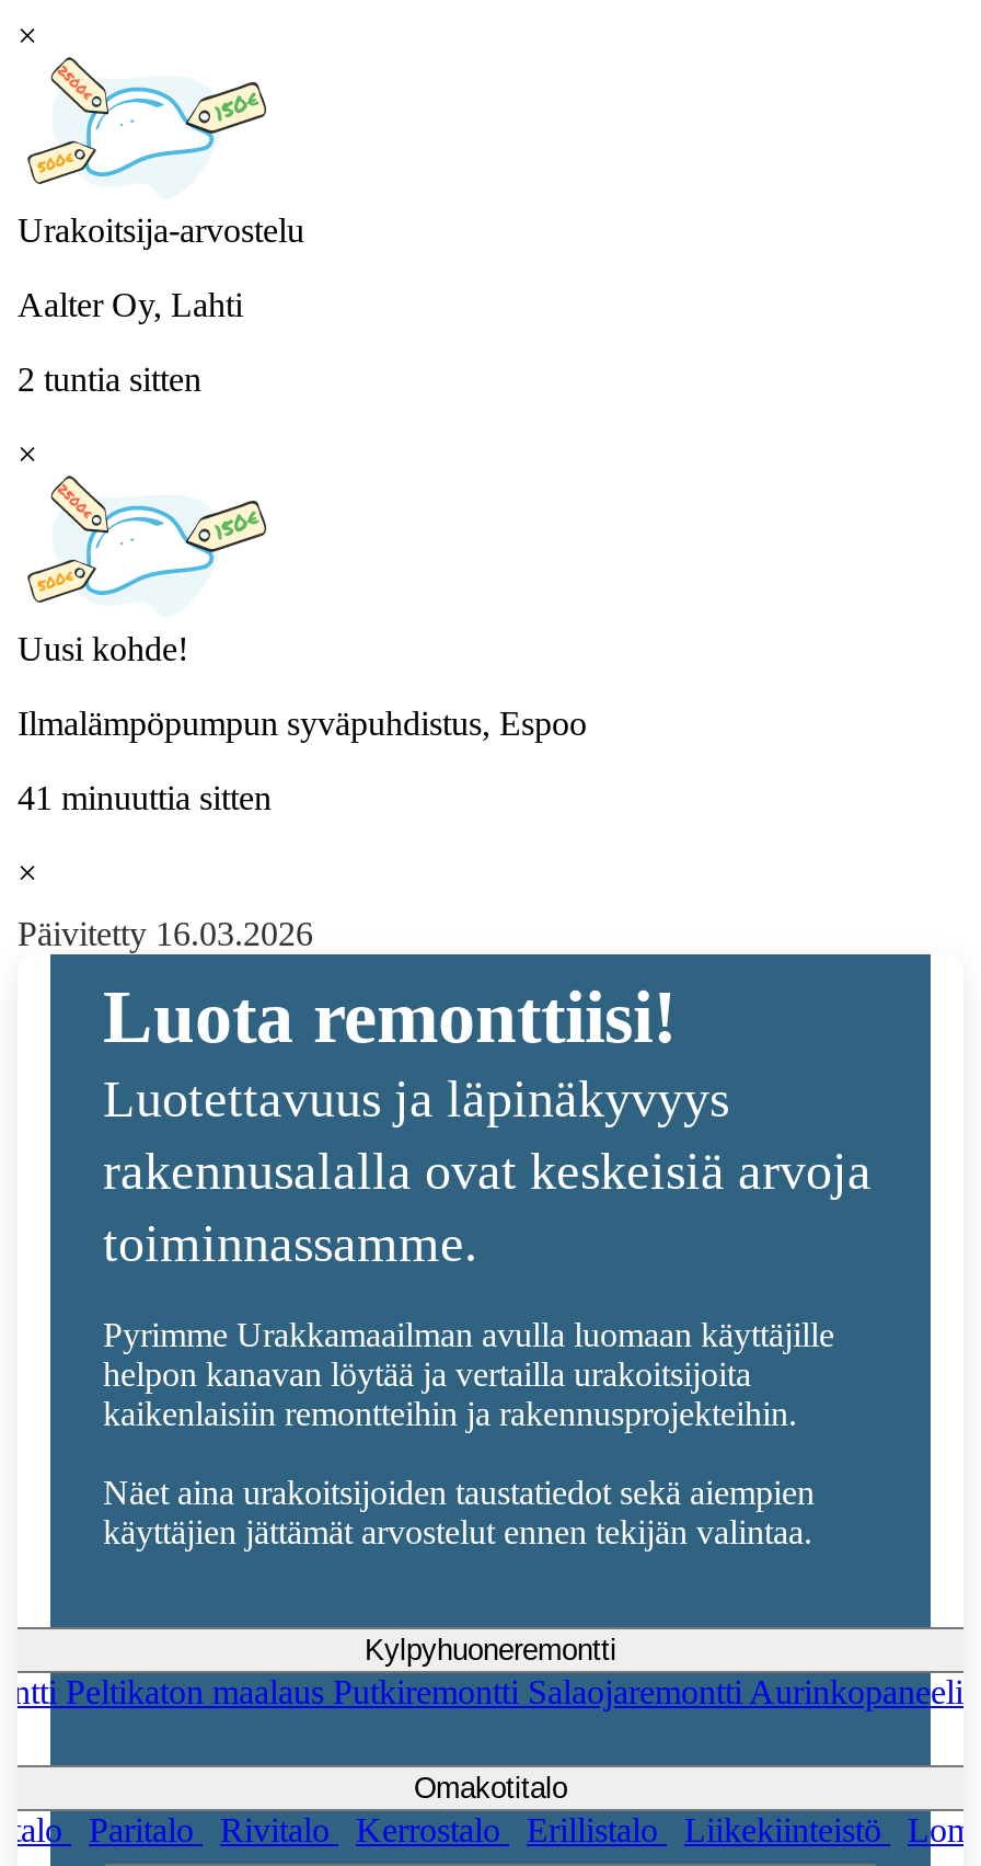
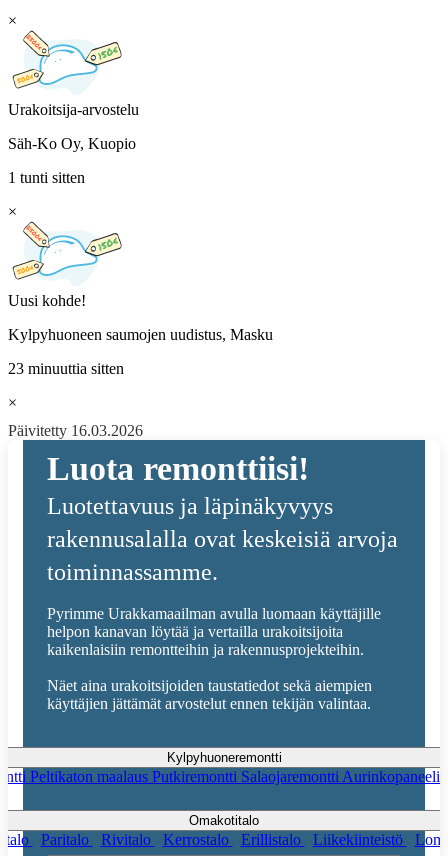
[18,286,243,323] Aalter Oy, Lahti -> [8,135,136,152] Säh-Ko Oy, Kuopio
[18,360,201,398] 2 tuntia sitten -> [8,169,85,186] 1 tunti sitten
[18,705,587,742] Ilmalämpöpumpun syväpuhdistus, Espoo -> [8,326,273,343] Kylpyhuoneen saumojen uudistus, Masku
[18,779,272,816] 41 minuuttia sitten -> [8,360,124,377] 23 minuuttia sitten

